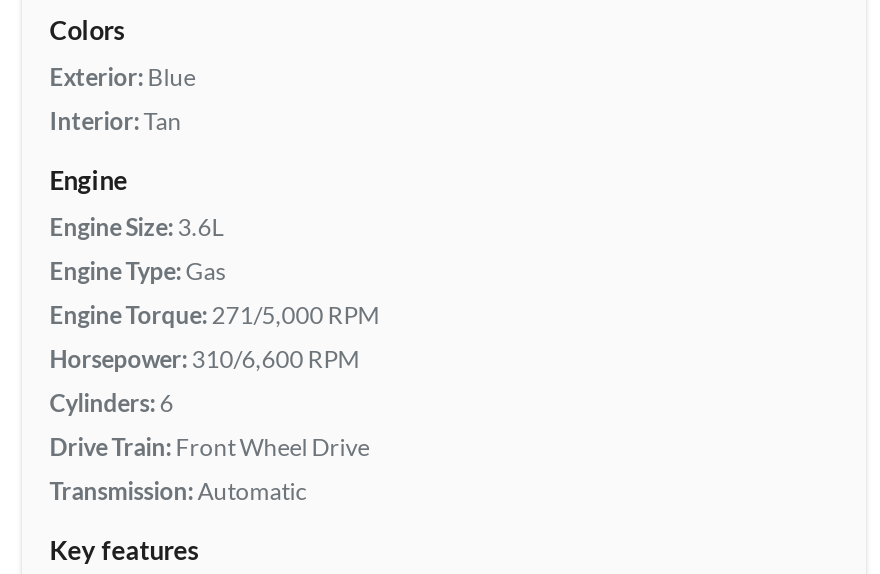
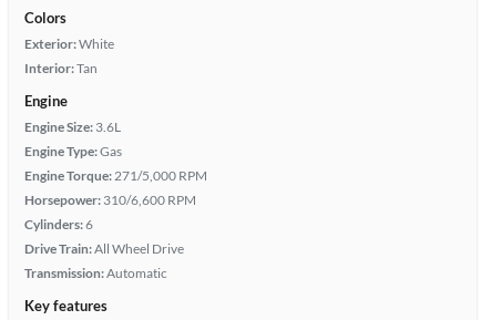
[49,62,195,92] Exterior: Blue -> [24,35,114,52] Exterior: White
[49,432,369,462] Drive Train: Front Wheel Drive -> [24,240,184,257] Drive Train: All Wheel Drive

